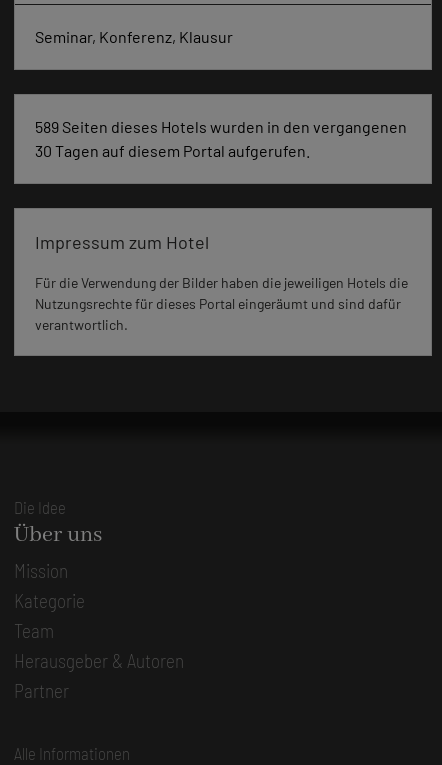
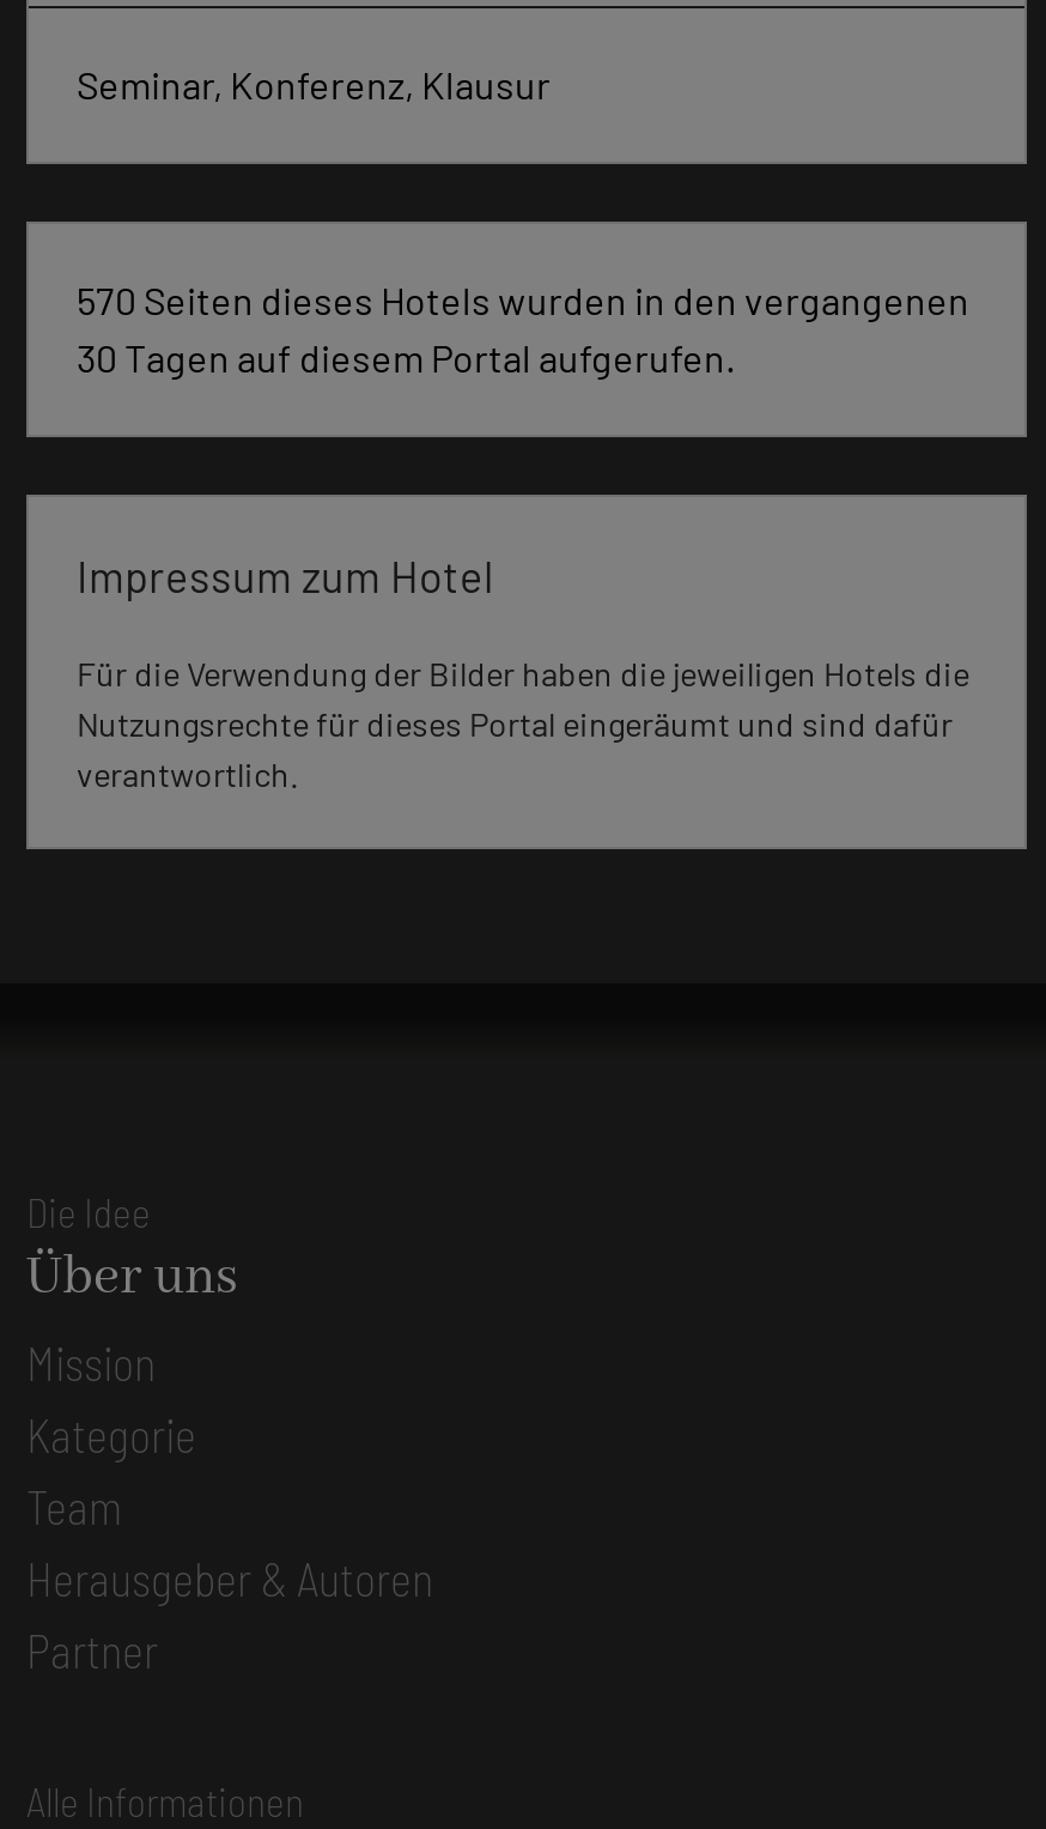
[35,117,407,136] 589 Seiten dieses Hotels wurden in den vergangenen -> [77,277,969,323] 570 Seiten dieses Hotels wurden in den vergangenen

